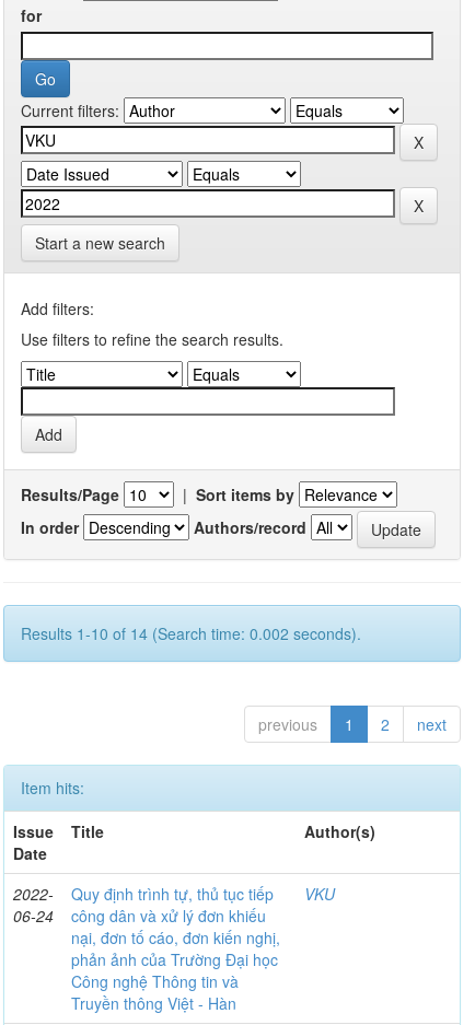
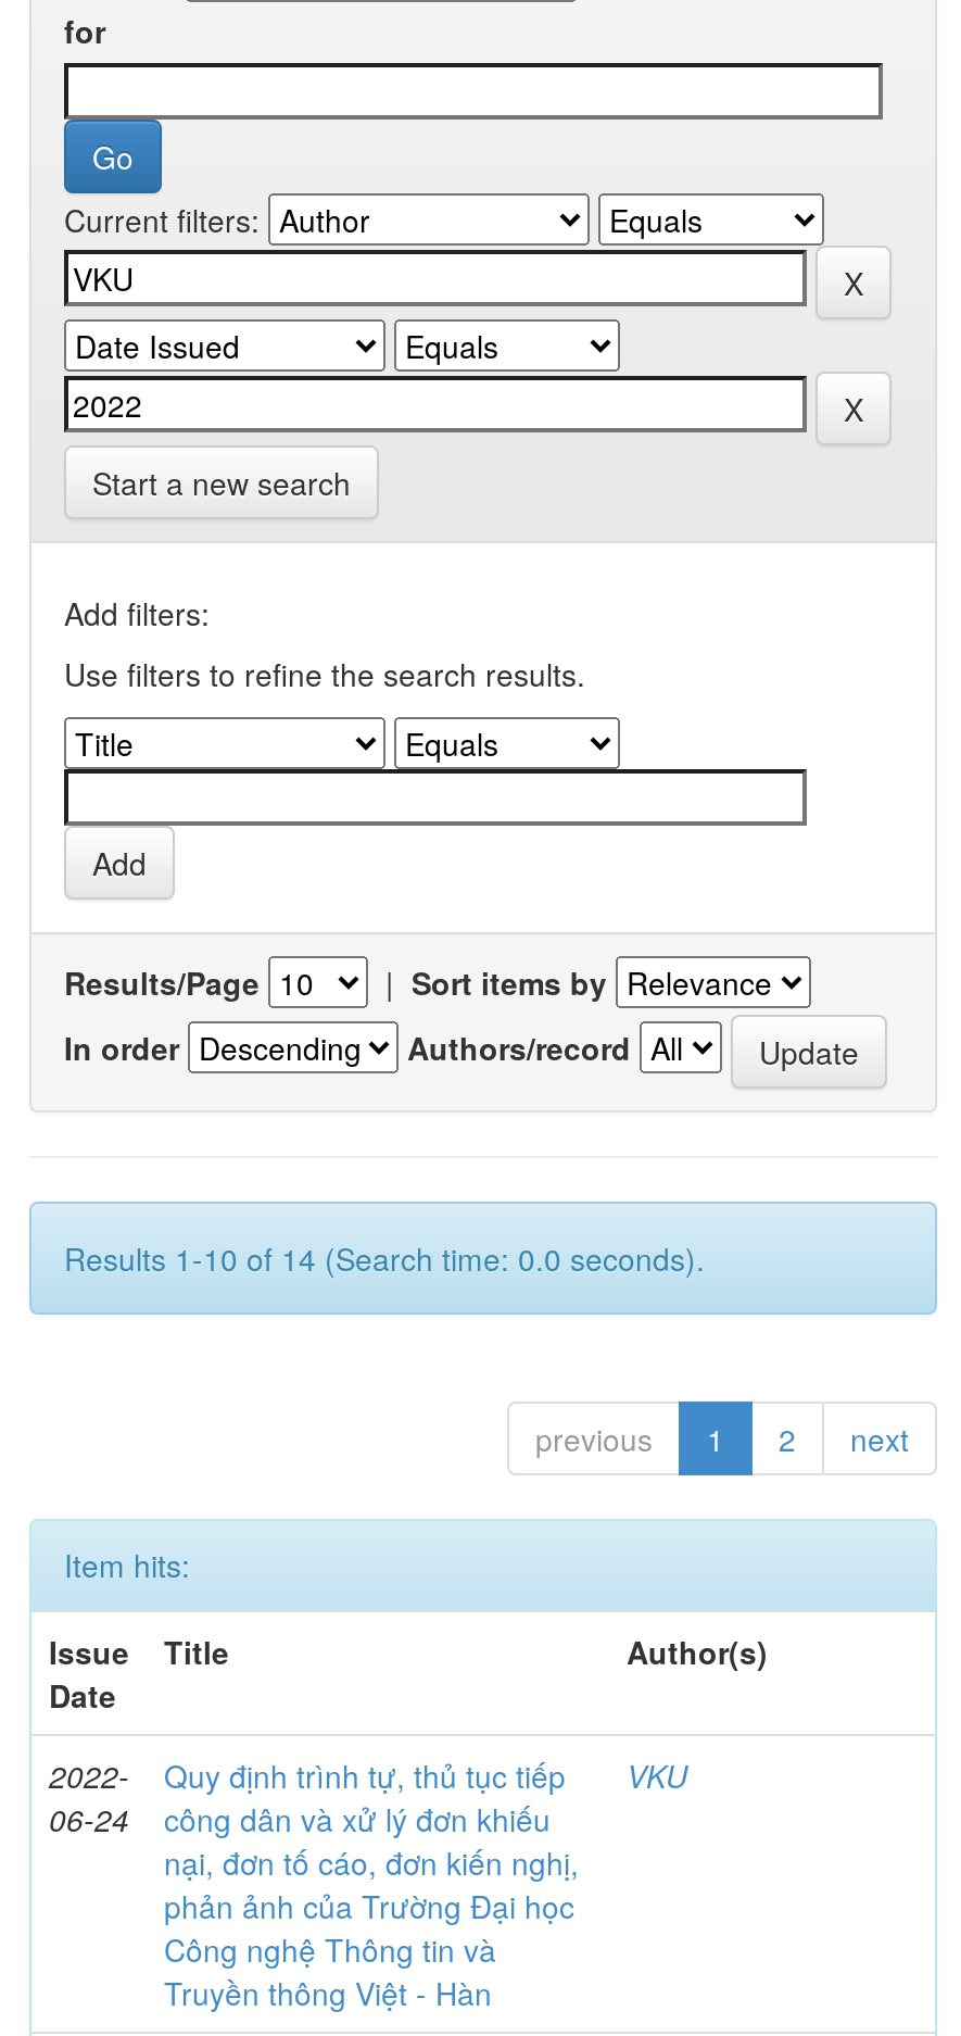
[21,623,361,644] Results 1-10 of 14 (Search time: 0.002 seconds). -> [64,1237,705,1280] Results 1-10 of 14 (Search time: 0.0 seconds).

